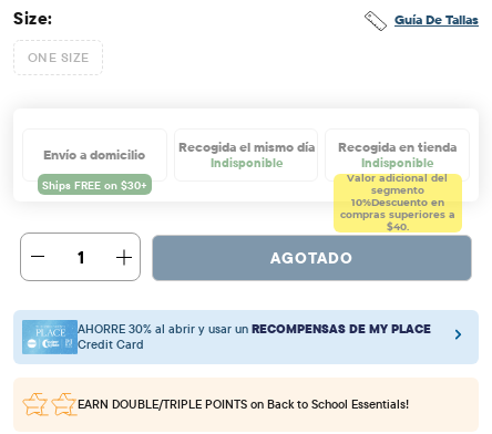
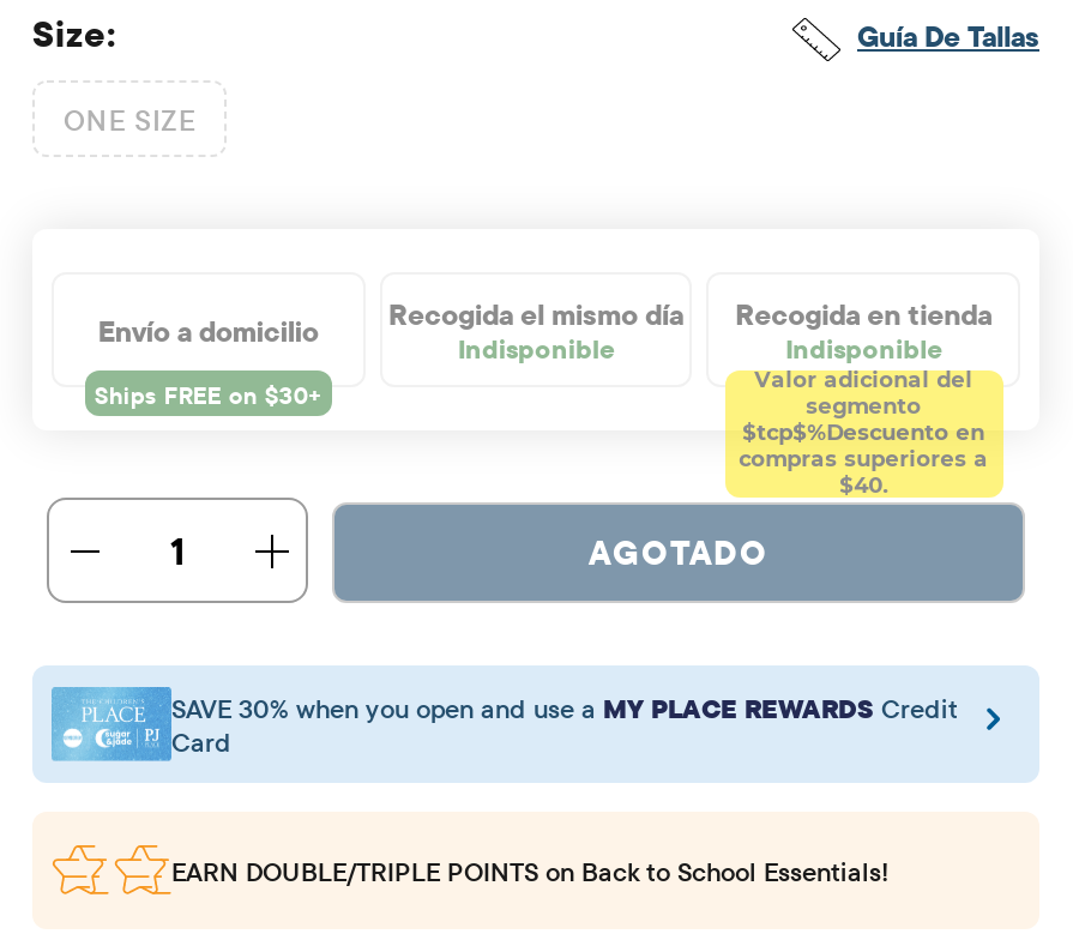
[351,196,444,208] 10%Descuento en -> [743,419,985,445] $tcp$%Descuento en
[78,321,431,352] AHORRE 30% al abrir y usar un RECOMPENSAS DE MY PLACE | Credit Card -> [171,691,958,758] SAVE 30% when you open and use a MY PLACE REWARDS Credit | Card

